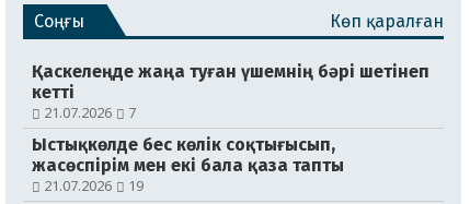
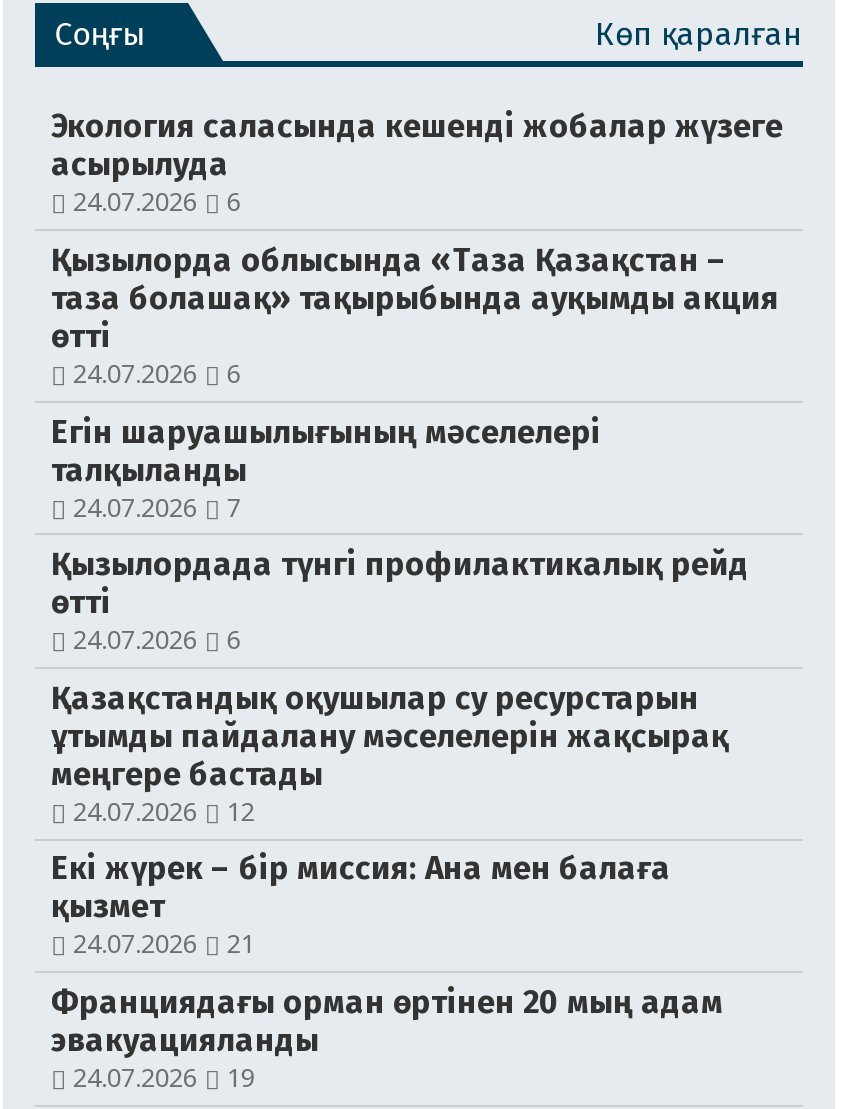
[32,62,429,123] Қаскелеңде жаңа туған үшемнің бәрі шетінеп | кетті | 21.07.2026 -> [51,108,783,524] Экология саласында кешенді жобалар жүзеге | асырылуда | 24.07.2026 | 6 | Қызылорда облысында «Таза Қазақстан – | таза болашақ» тақырыбында ауқымды акция | өтті | 24.07.2026 | 6 | Егін шаруашылығының мәселелері | талқыланды | 24.07.2026
[32,134,344,195] Ыстықкөлде бес көлік соқтығысып, | жасөспірім мен екі бала қаза тапты | 21.07.2026 -> [51,545,749,1095] Қызылордада түнгі профилактикалық рейд | өтті | 24.07.2026 | 6 | Қазақстандық оқушылар су ресурстарын | ұтымды пайдалану мәселелерін жақсырақ | меңгере бастады | 24.07.2026 | 12 | Екі жүрек – бір миссия: Ана мен балаға | қызмет | 24.07.2026 | 21 | Франциядағы орман өртінен 20 мың адам | эвакуацияланды | 24.07.2026

